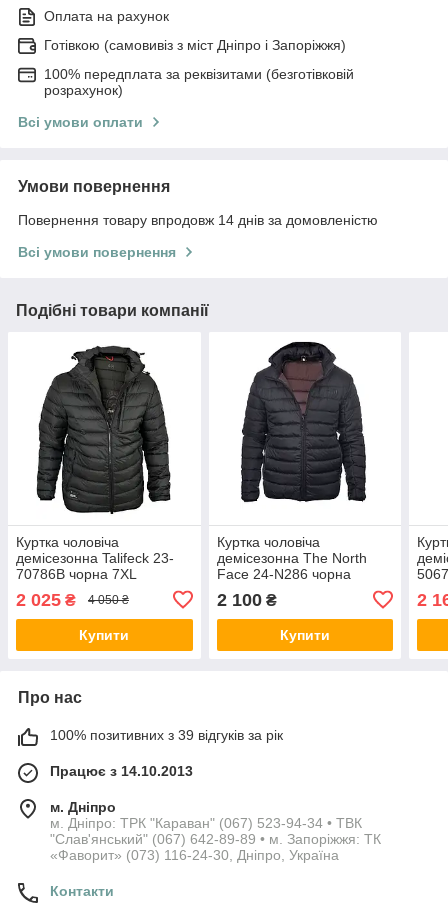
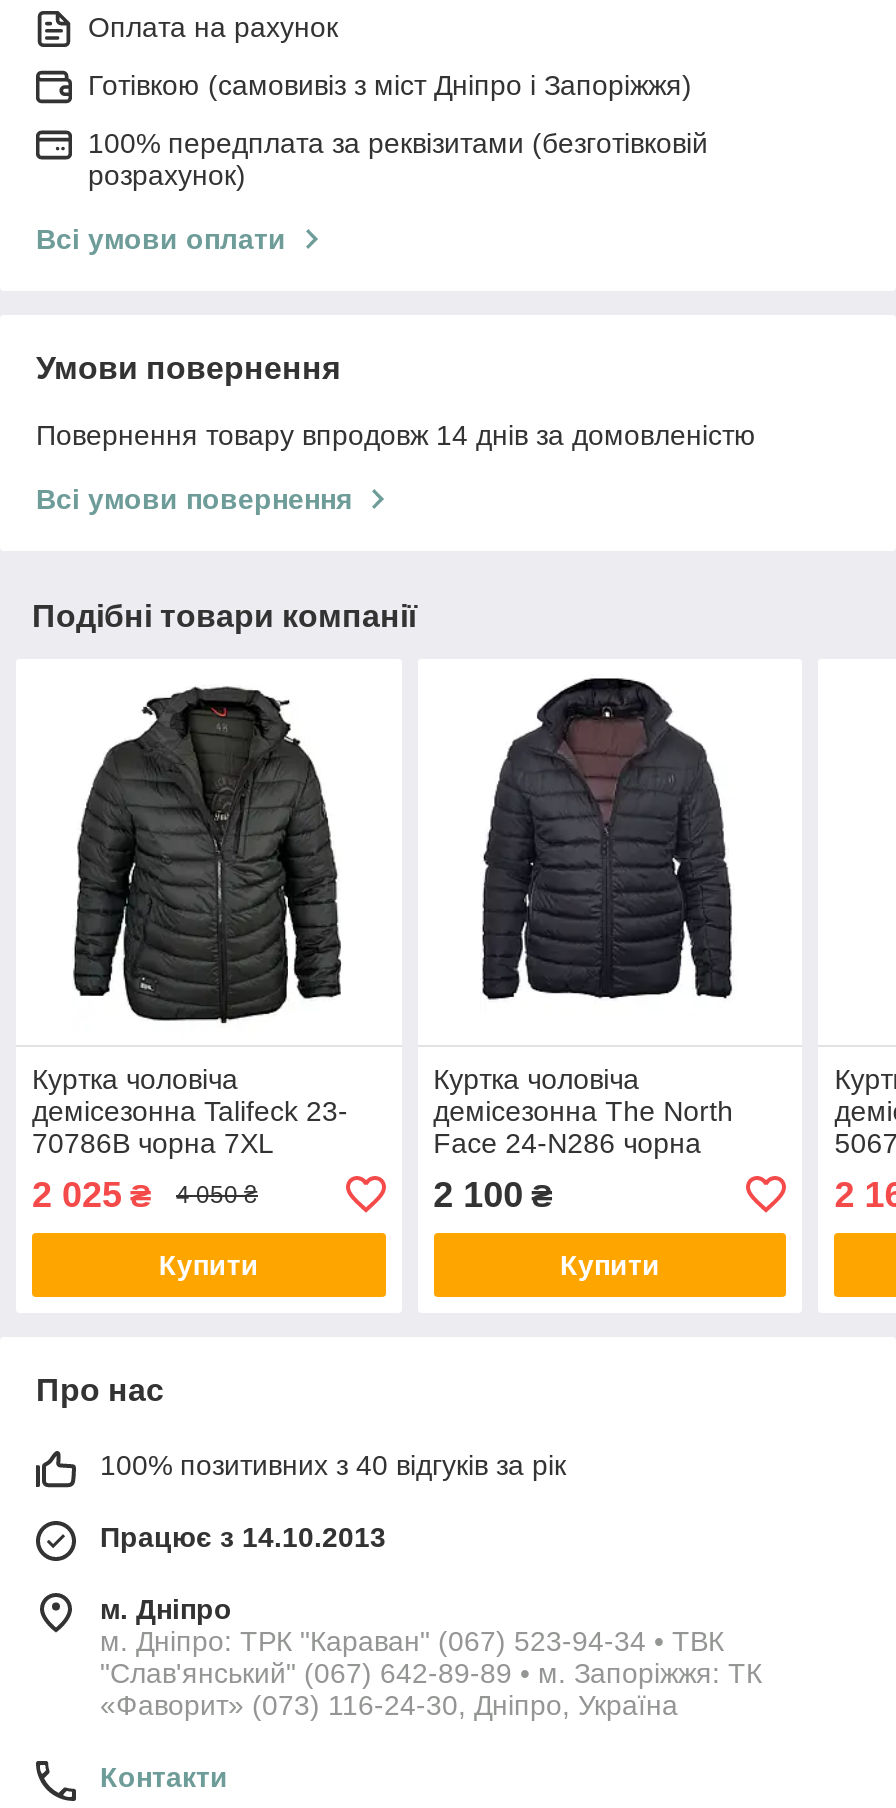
[50,727,283,743] 100% позитивних з 39 відгуків за рік -> [100,1449,566,1481] 100% позитивних з 40 відгуків за рік

